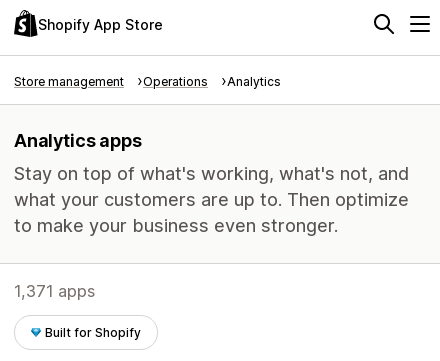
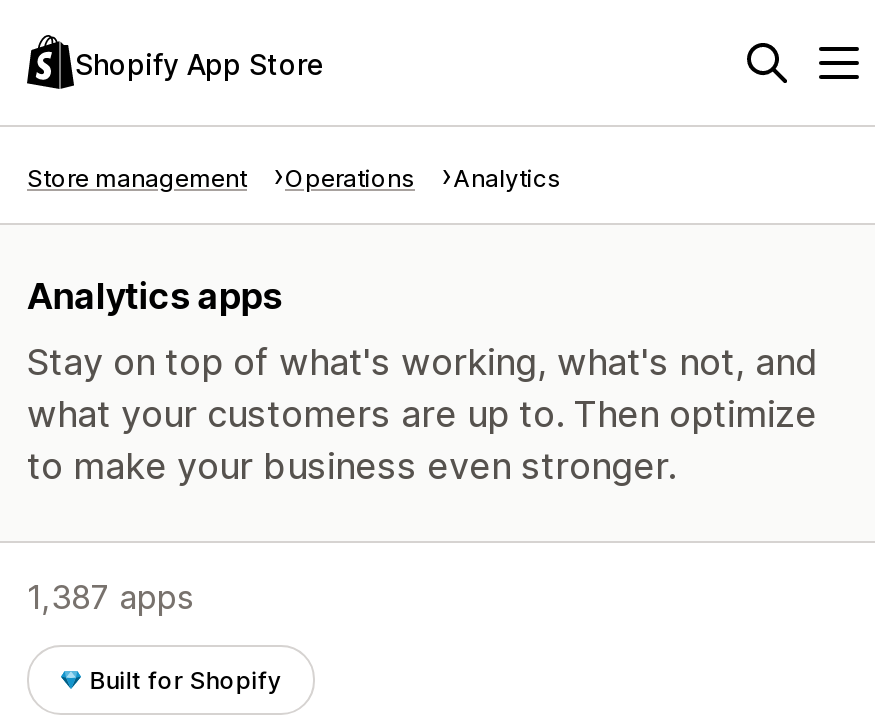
[14,281,95,301] 1,371 apps -> [27,577,193,617] 1,387 apps

